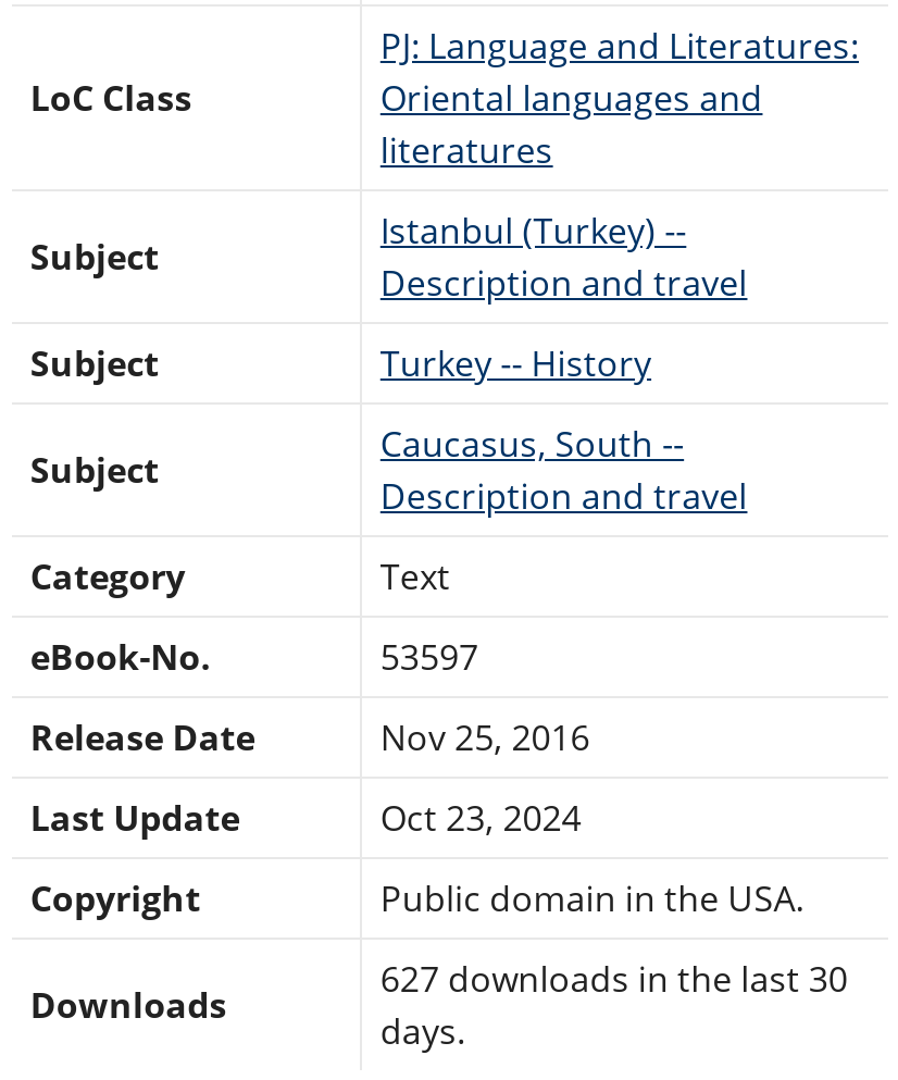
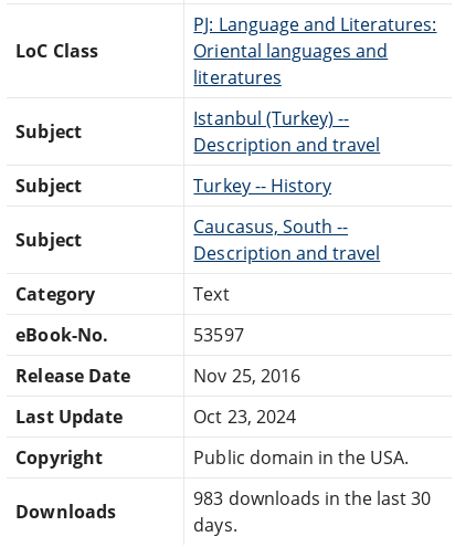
[380,954,848,1002] 627 downloads in the last 30 -> [194,486,431,510] 983 downloads in the last 30

